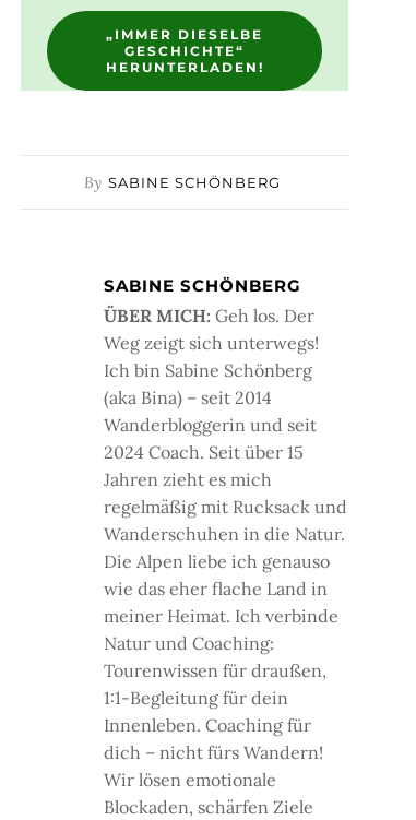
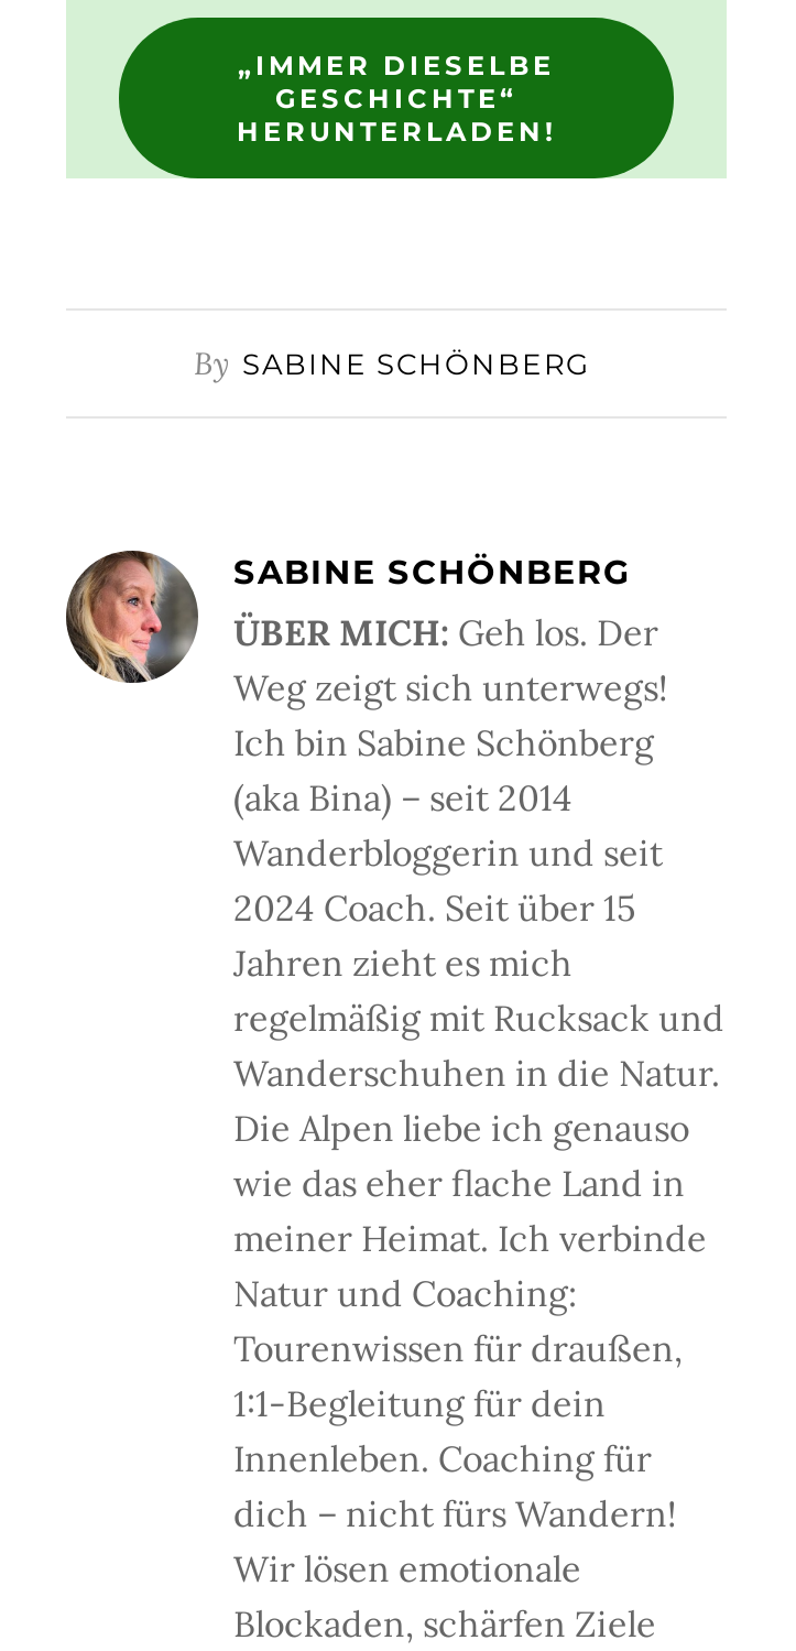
none -> [64,547,200,686] [image]

